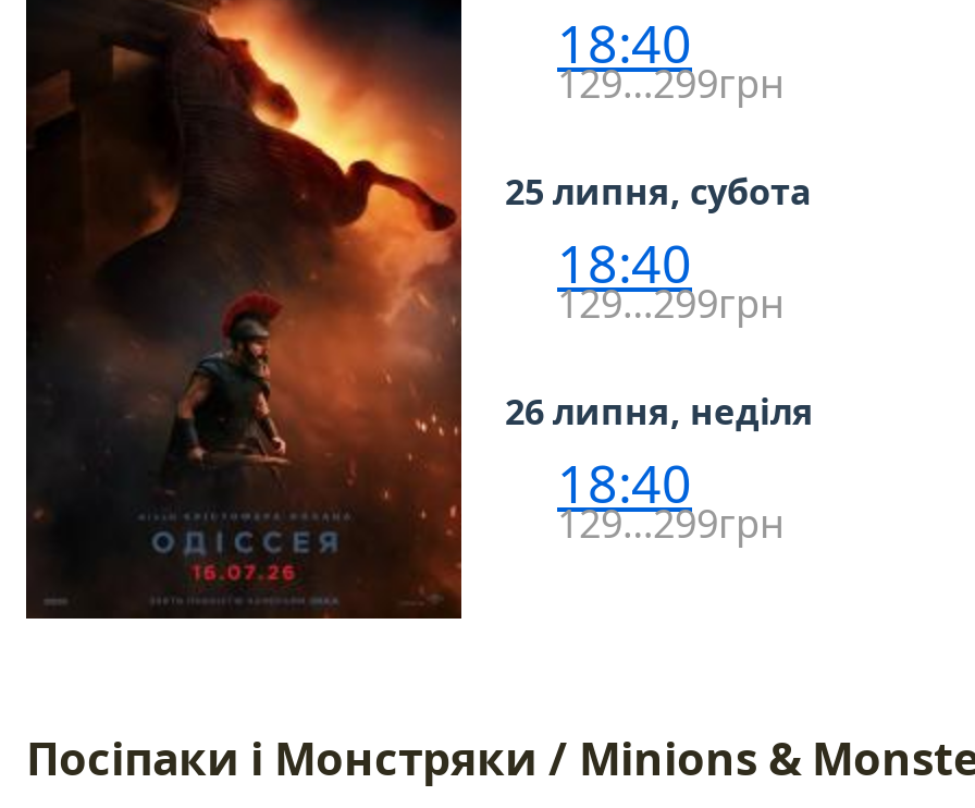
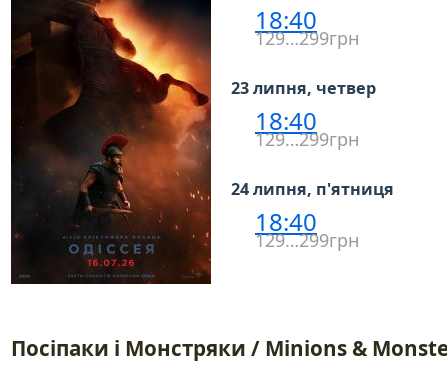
[505,168,812,216] 25 липня, субота -> [231,77,376,99] 23 липня, четвер
[505,388,814,436] 26 липня, неділя -> [231,178,394,200] 24 липня, п'ятниця

